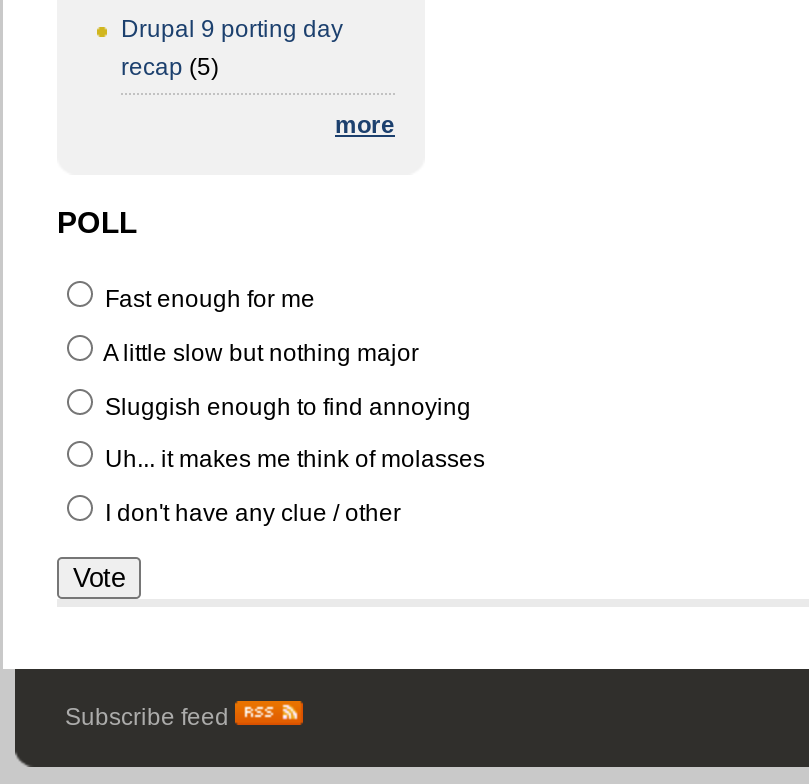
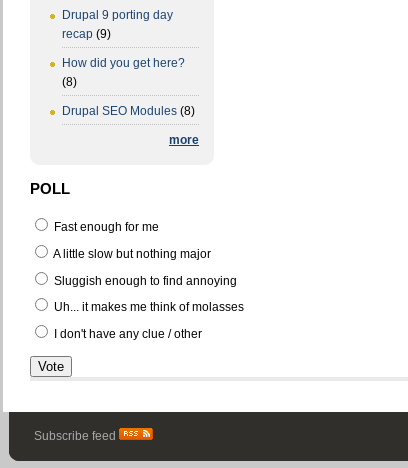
[121,53,219,81] recap (5) -> [62,27,195,118] recap (9) | How did you get here? | (8) | Drupal SEO Modules (8)

